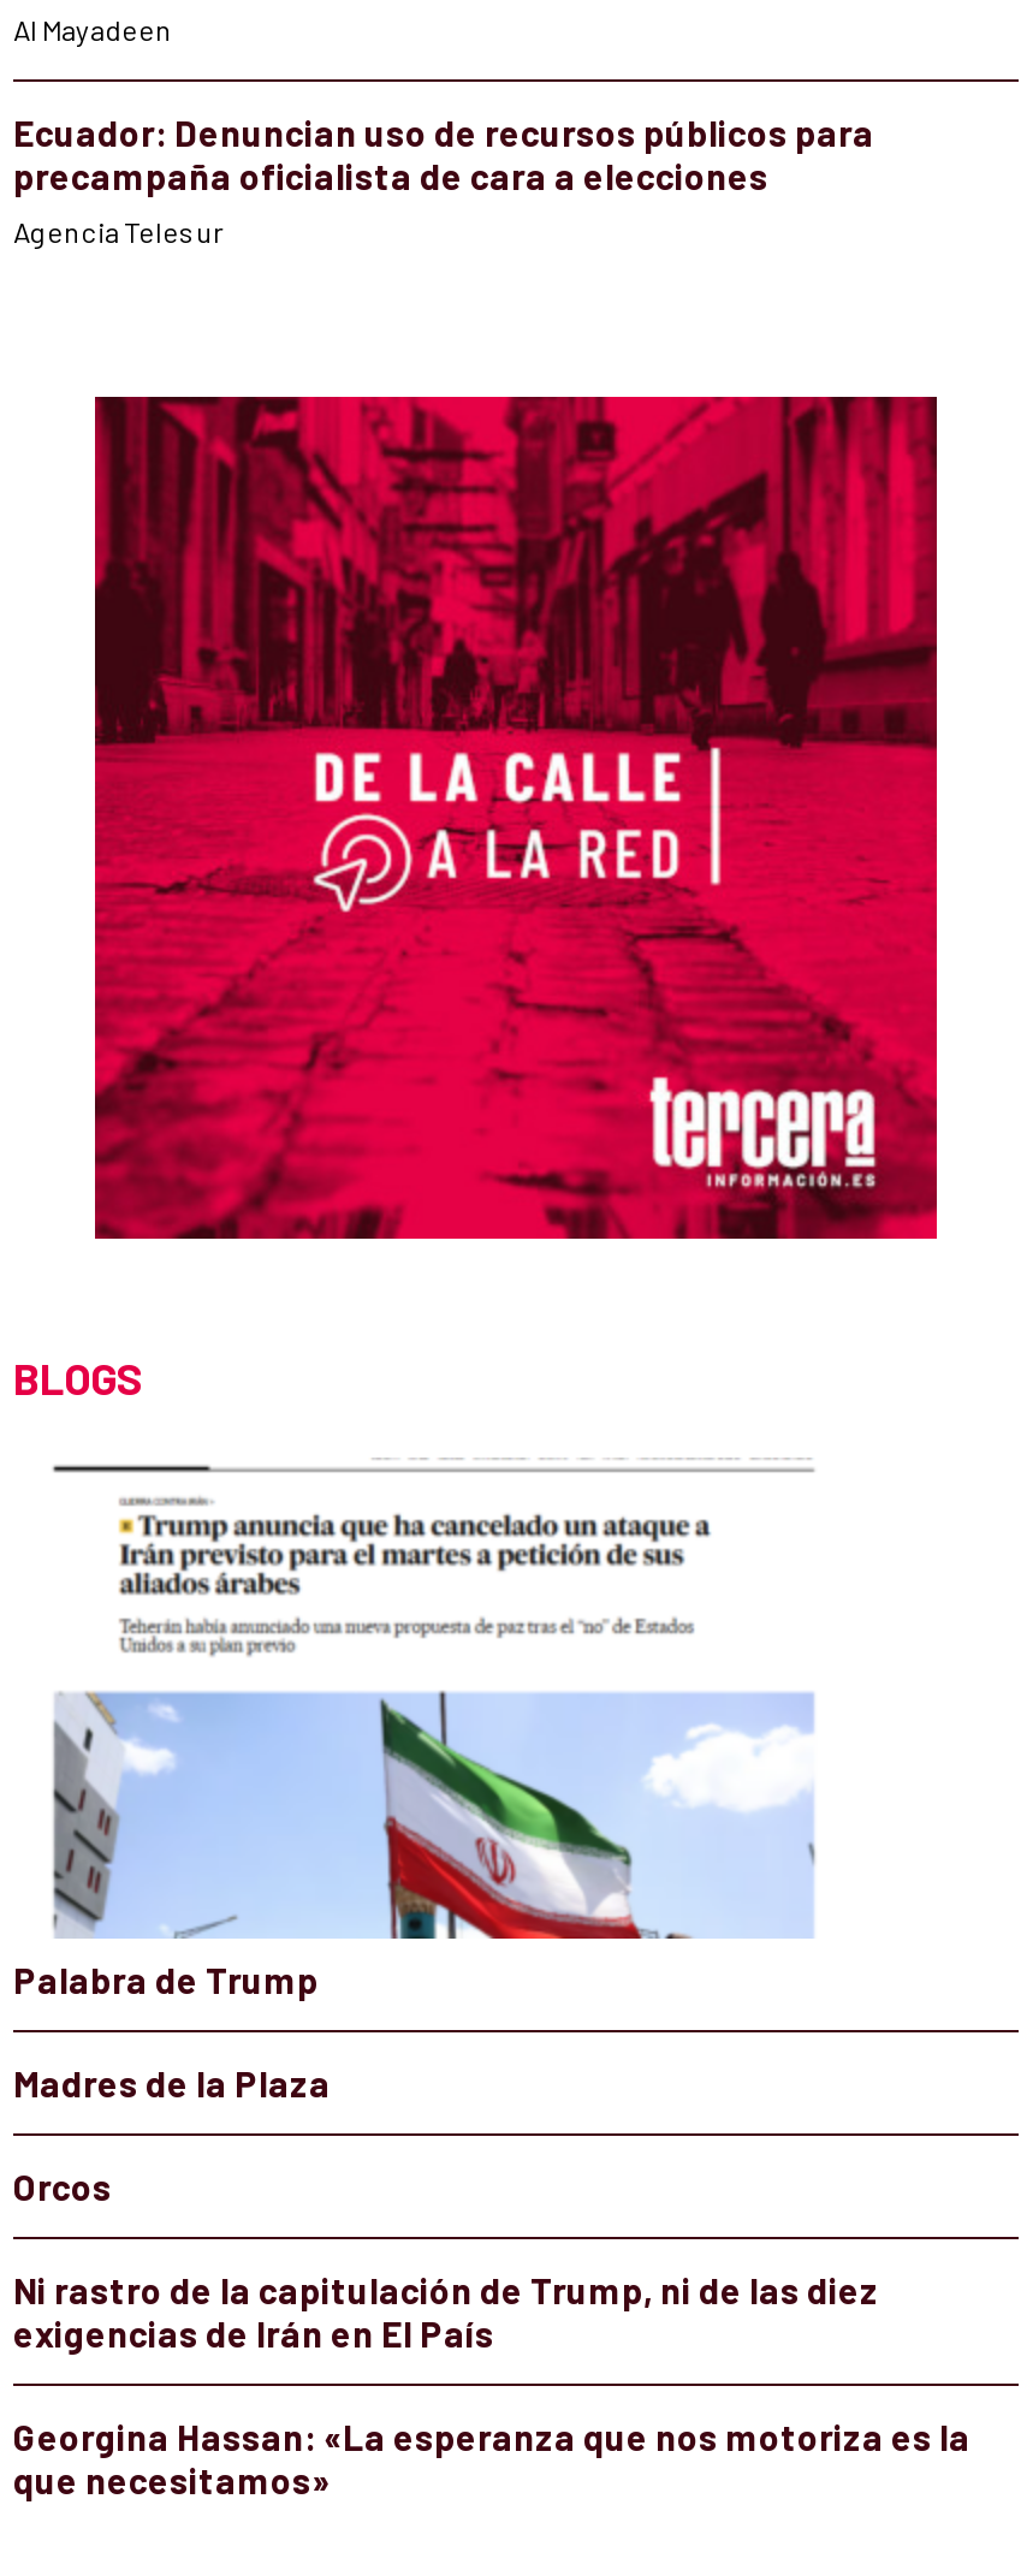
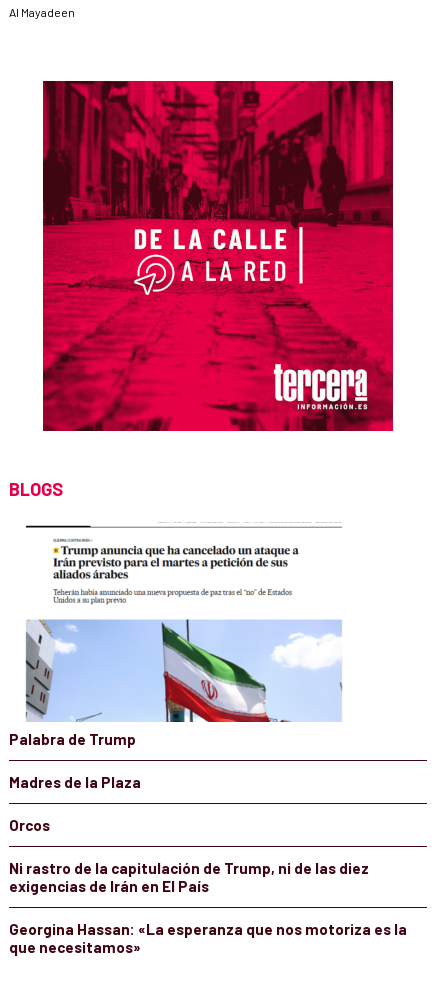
[13,111,874,248] Ecuador: Denuncian uso de recursos públicos para | precampaña oficialista de cara a elecciones | Agencia Telesur -> none

